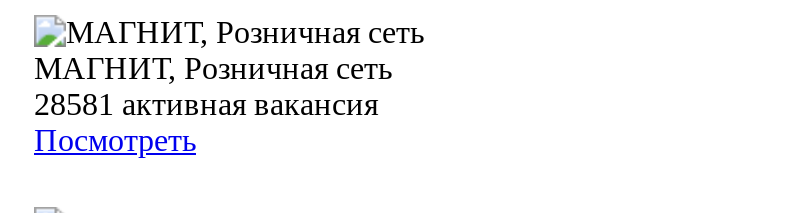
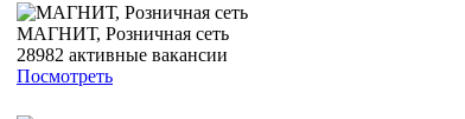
[34,88,378,122] 28581 активная вакансия -> [17,45,228,65] 28982 активные вакансии

